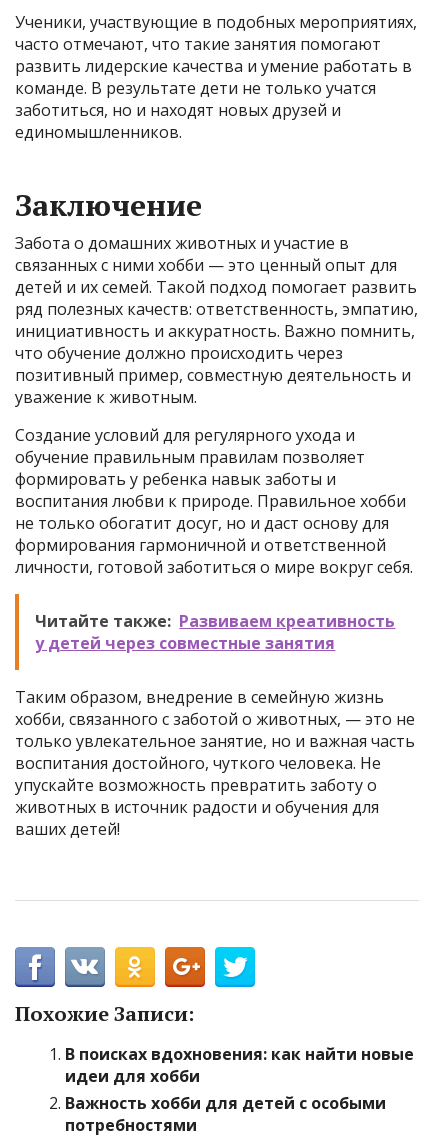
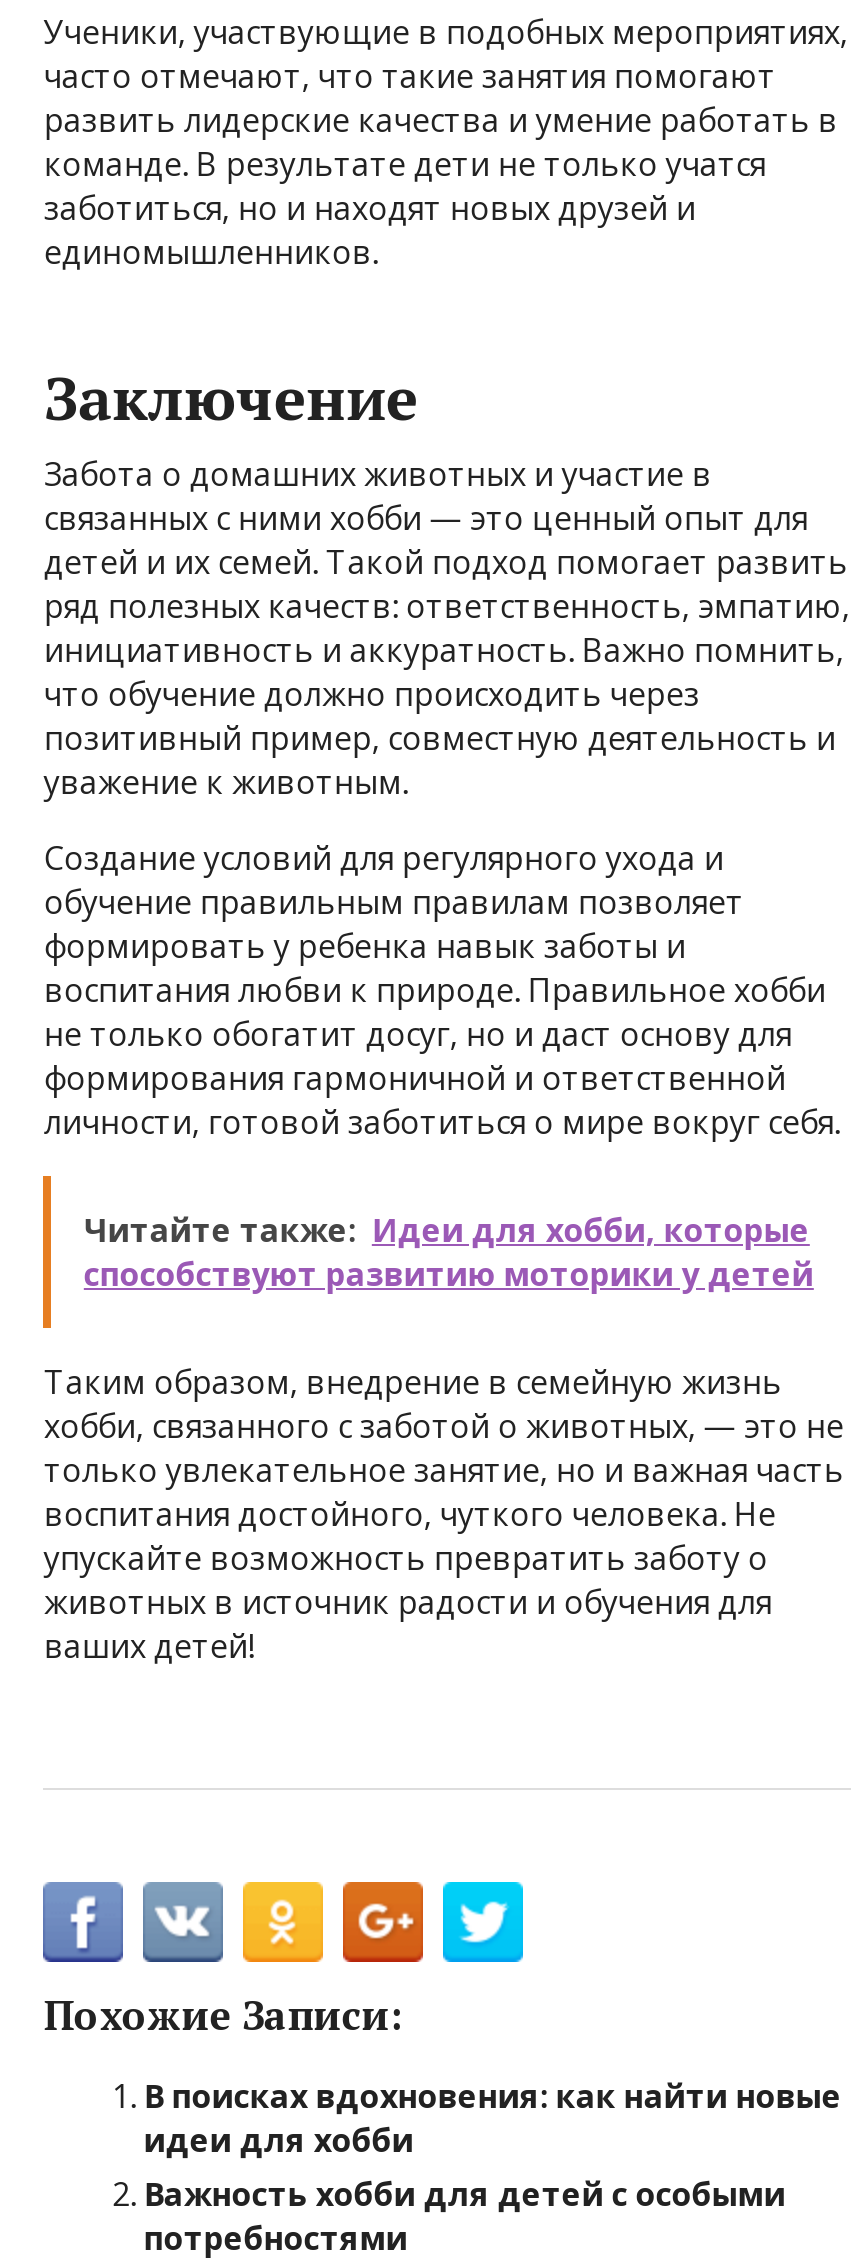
[35,610,395,654] Читайте также: Развиваем креативность | у детей через совместные занятия -> [84,1208,814,1296] Читайте также: Идеи для хобби, которые | способствуют развитию моторики у детей

